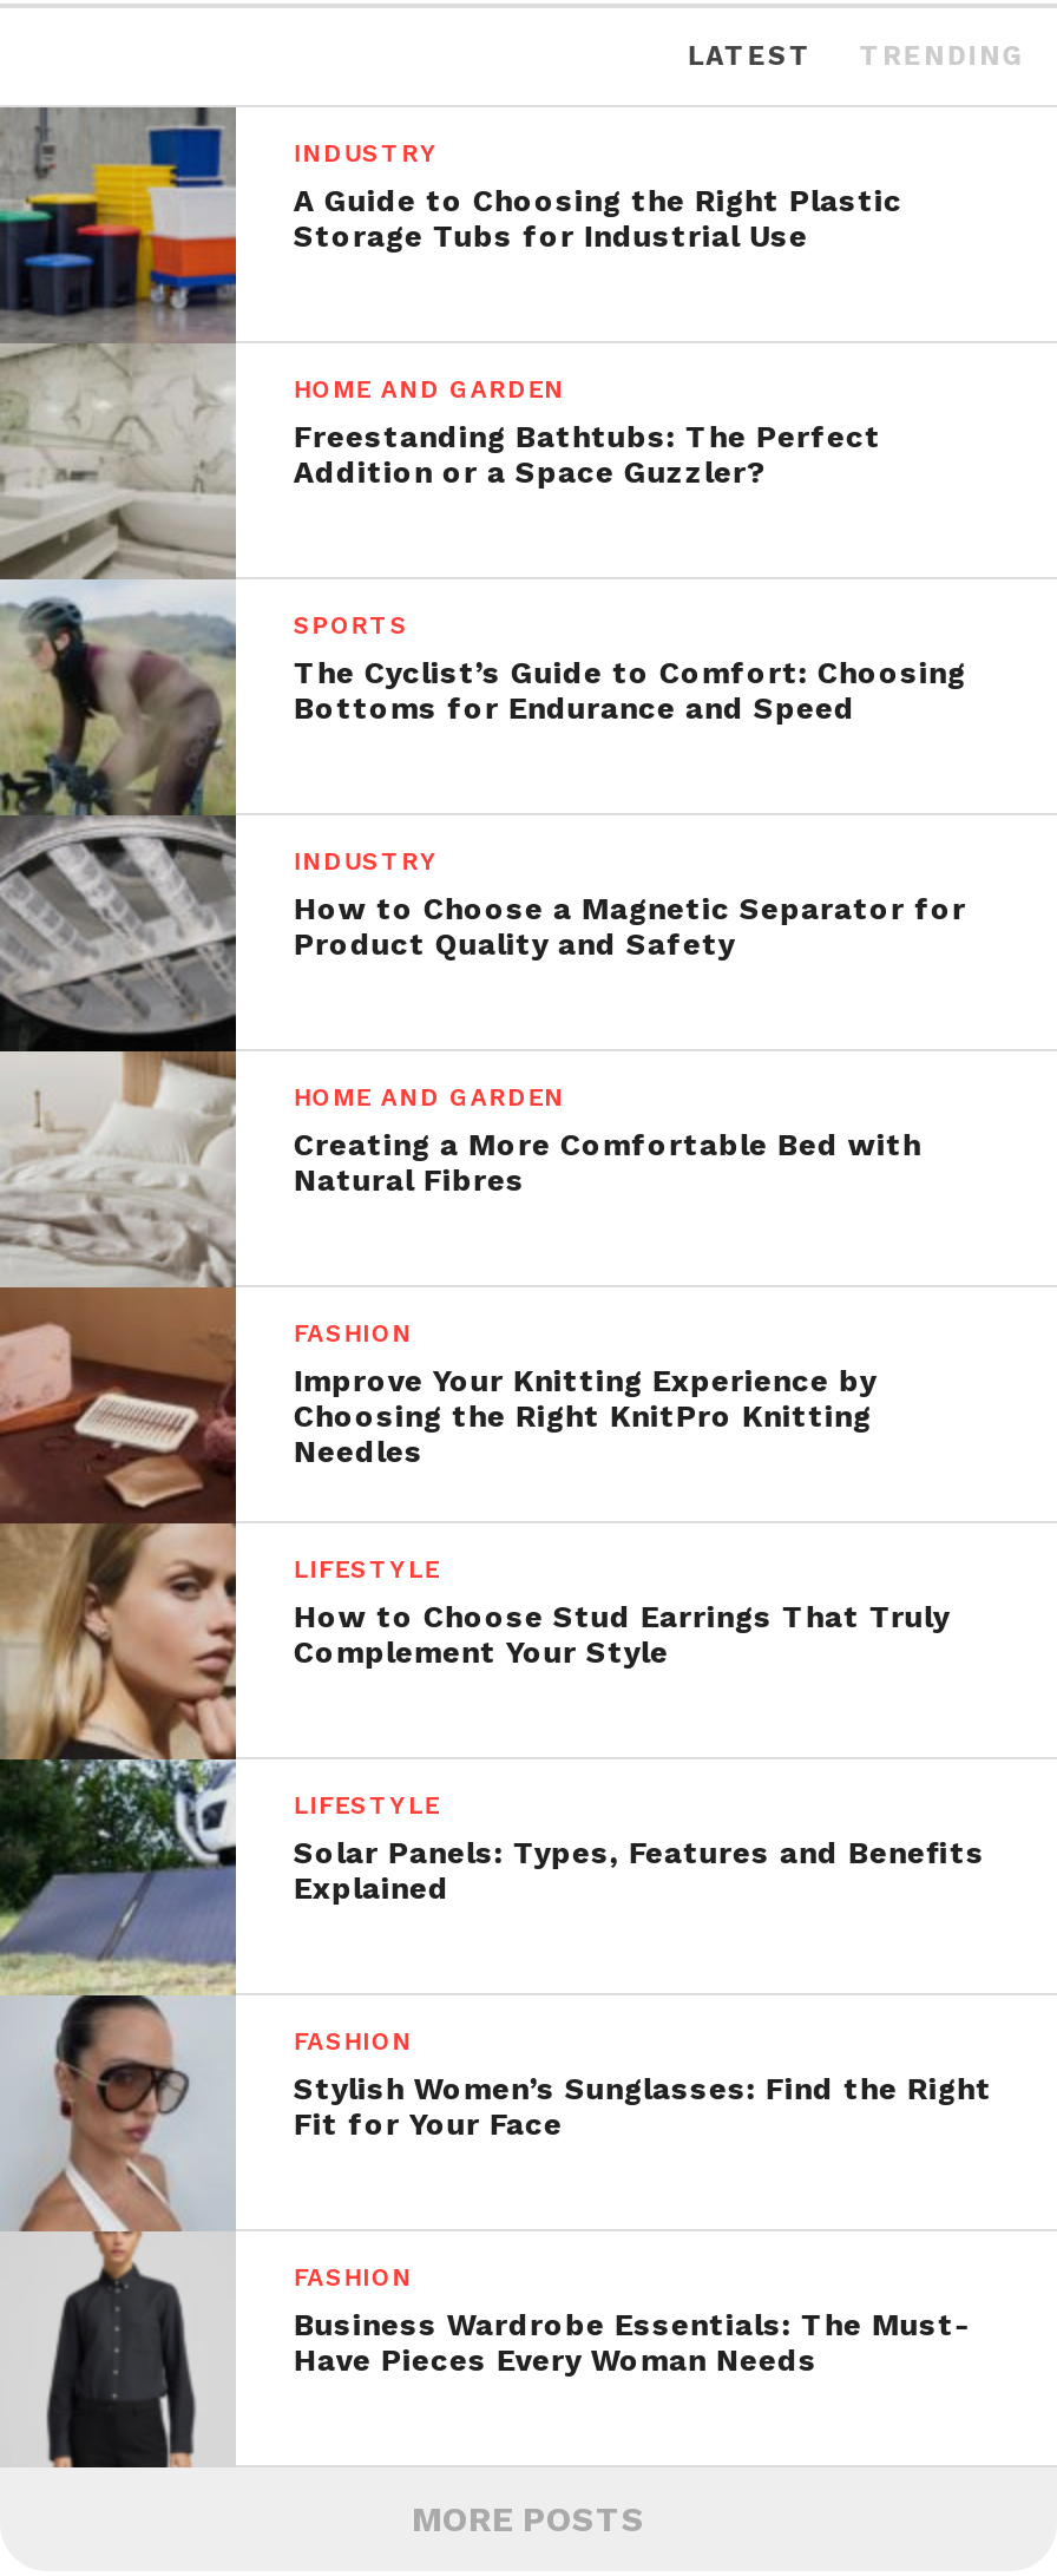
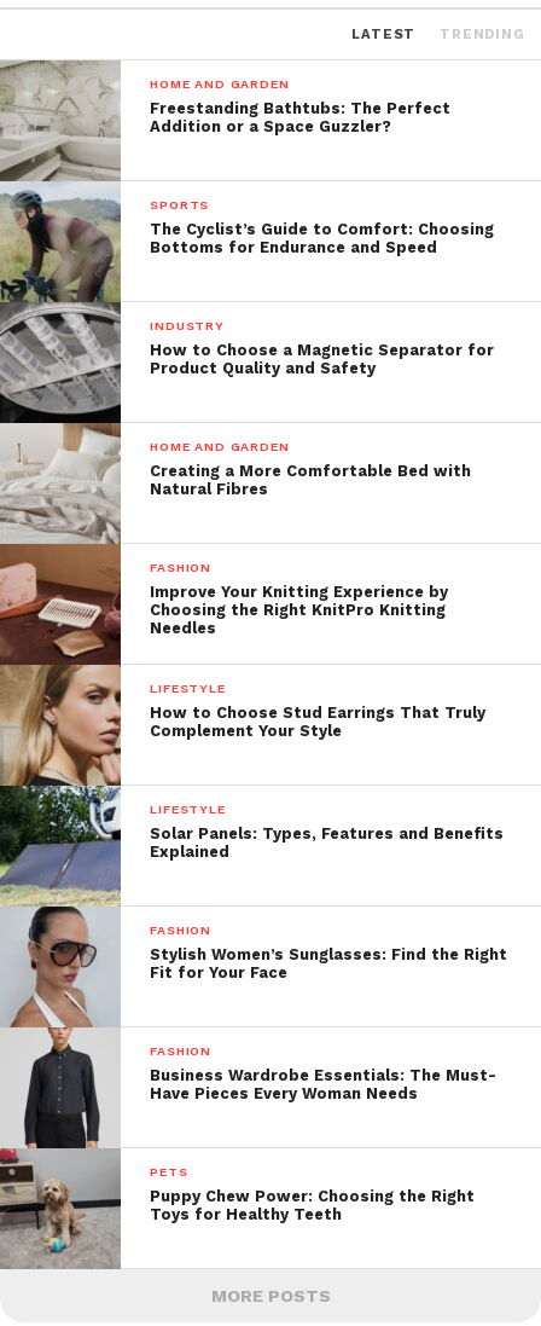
[7,107,902,343] [image] | INDUSTRY | A Guide to Choosing the Right Plastic | Storage Tubs for Industrial Use -> none
moved [294,374,992,2378] -> [150,76,508,1102]: HOME AND GARDEN | Freestanding Bathtubs: The Perfect | Addition or a Space Guzzler? | ... | Business Wardrobe Essentials: The Must- | Have Pieces Every Woman Needs
none -> [4,1148,475,1269] [image] | PETS | Puppy Chew Power: Choosing the Right | Toys for Healthy Teeth

